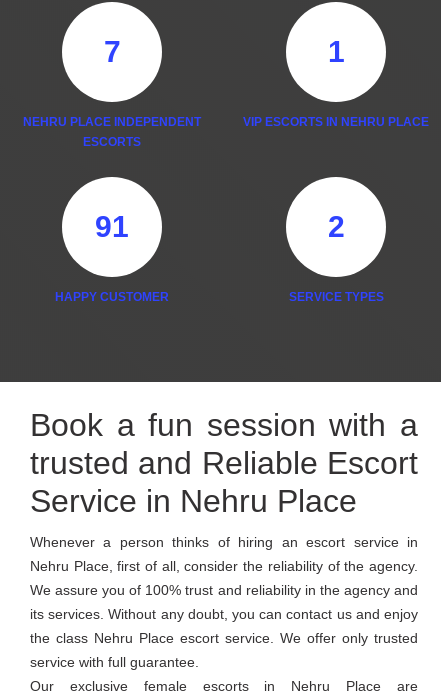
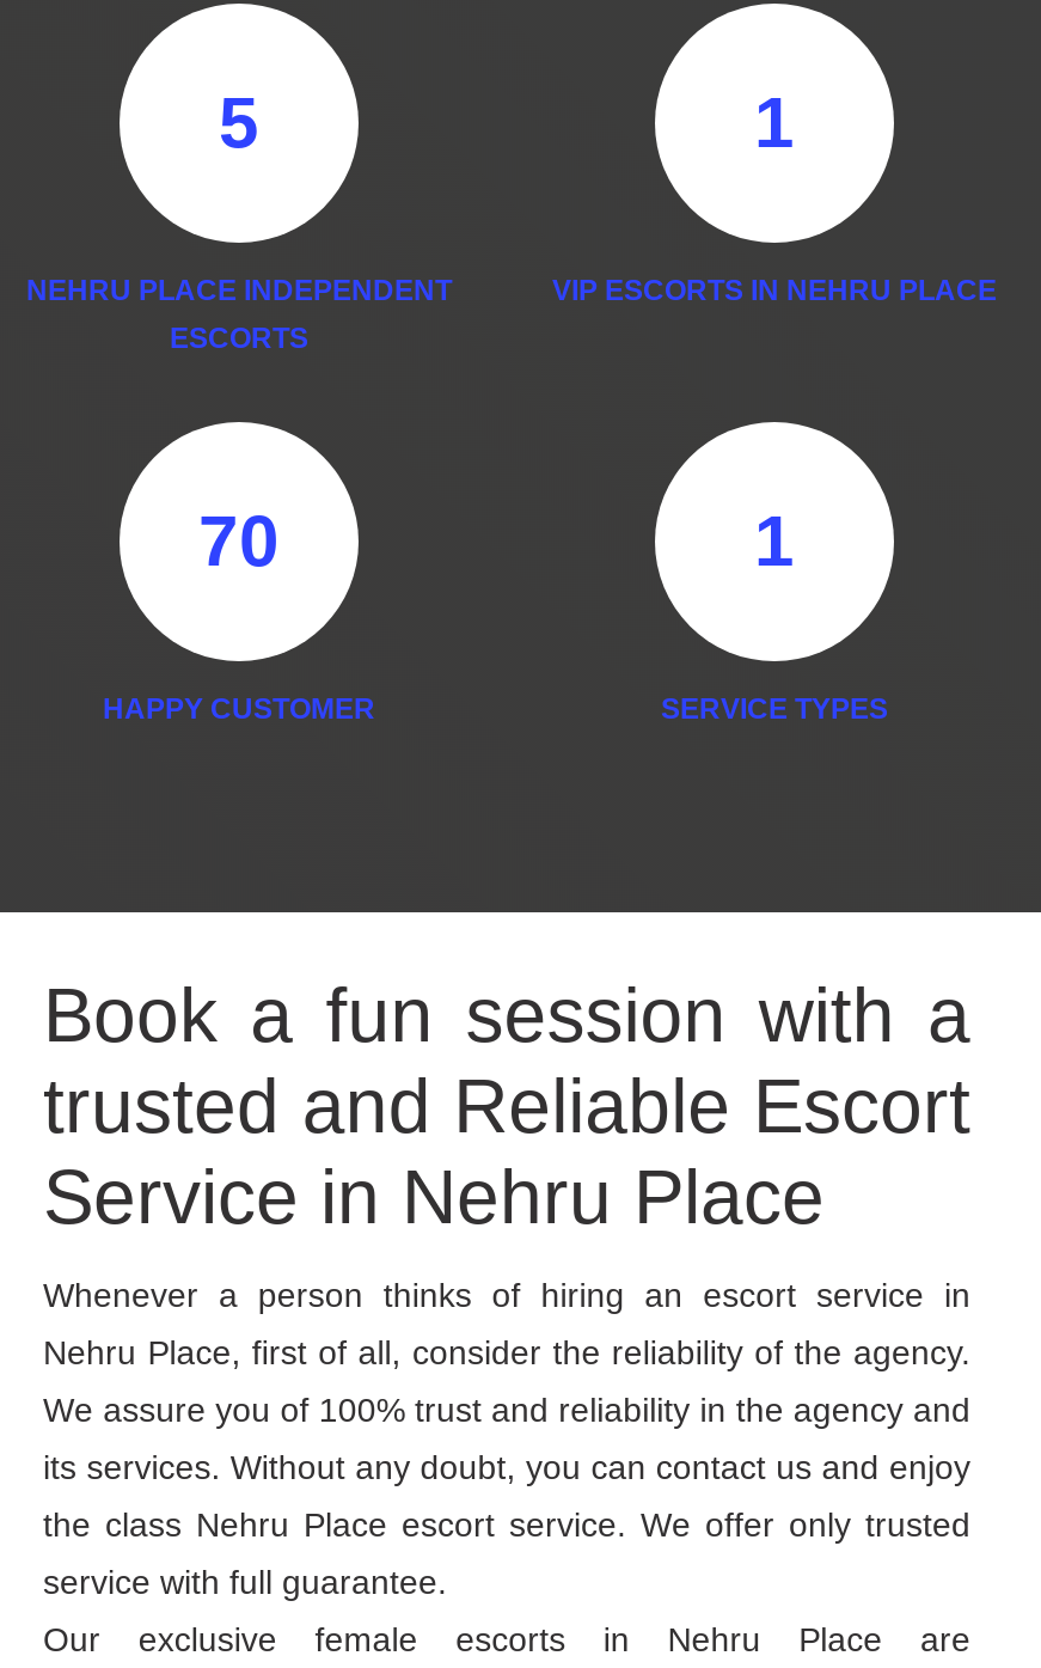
[103,35,120,68] 7 -> [219,83,259,161] 5
[95,210,129,243] 91 -> [198,501,280,580] 70
[327,210,344,243] 2 -> [754,501,795,580] 1

